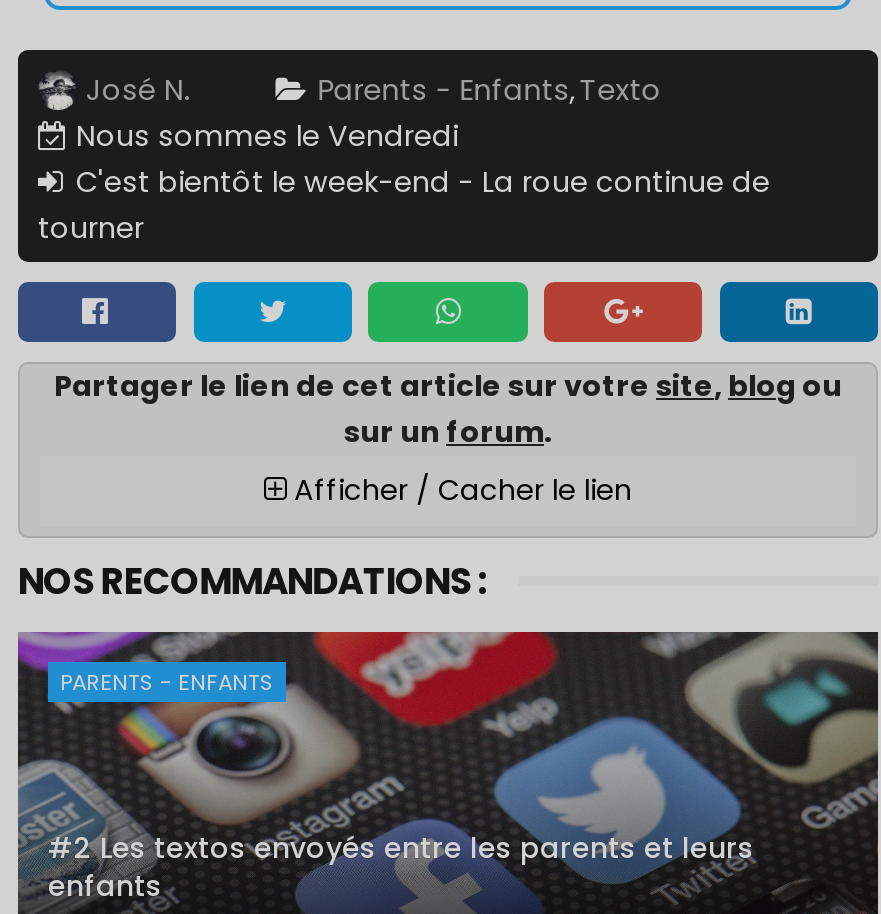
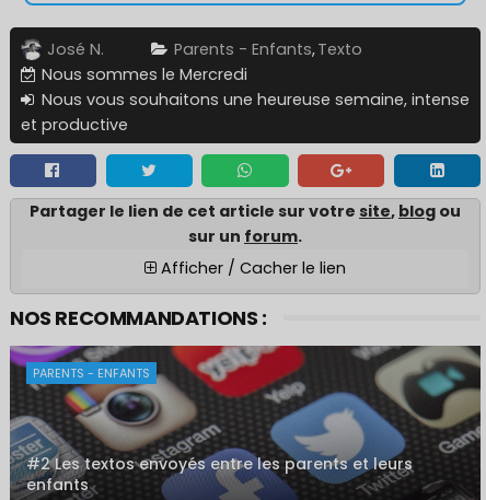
[38,116,770,248] Nous sommes le Vendredi | C'est bientôt le week-end - La roue continue de | tourner -> [21,63,470,136] Nous sommes le Mercredi | Nous vous souhaitons une heureuse semaine, intense | et productive

